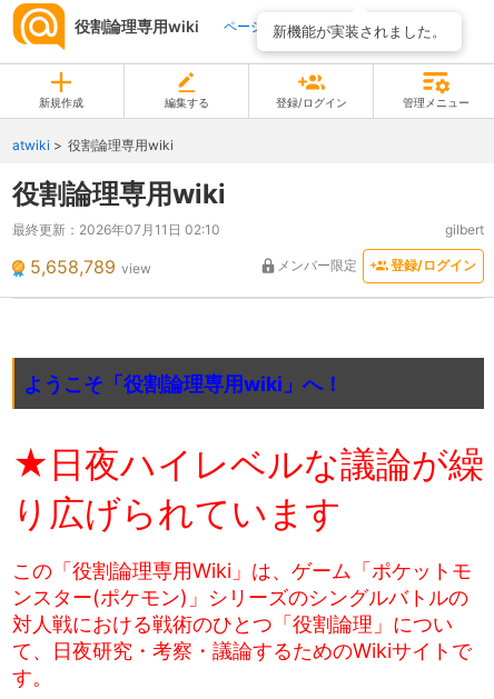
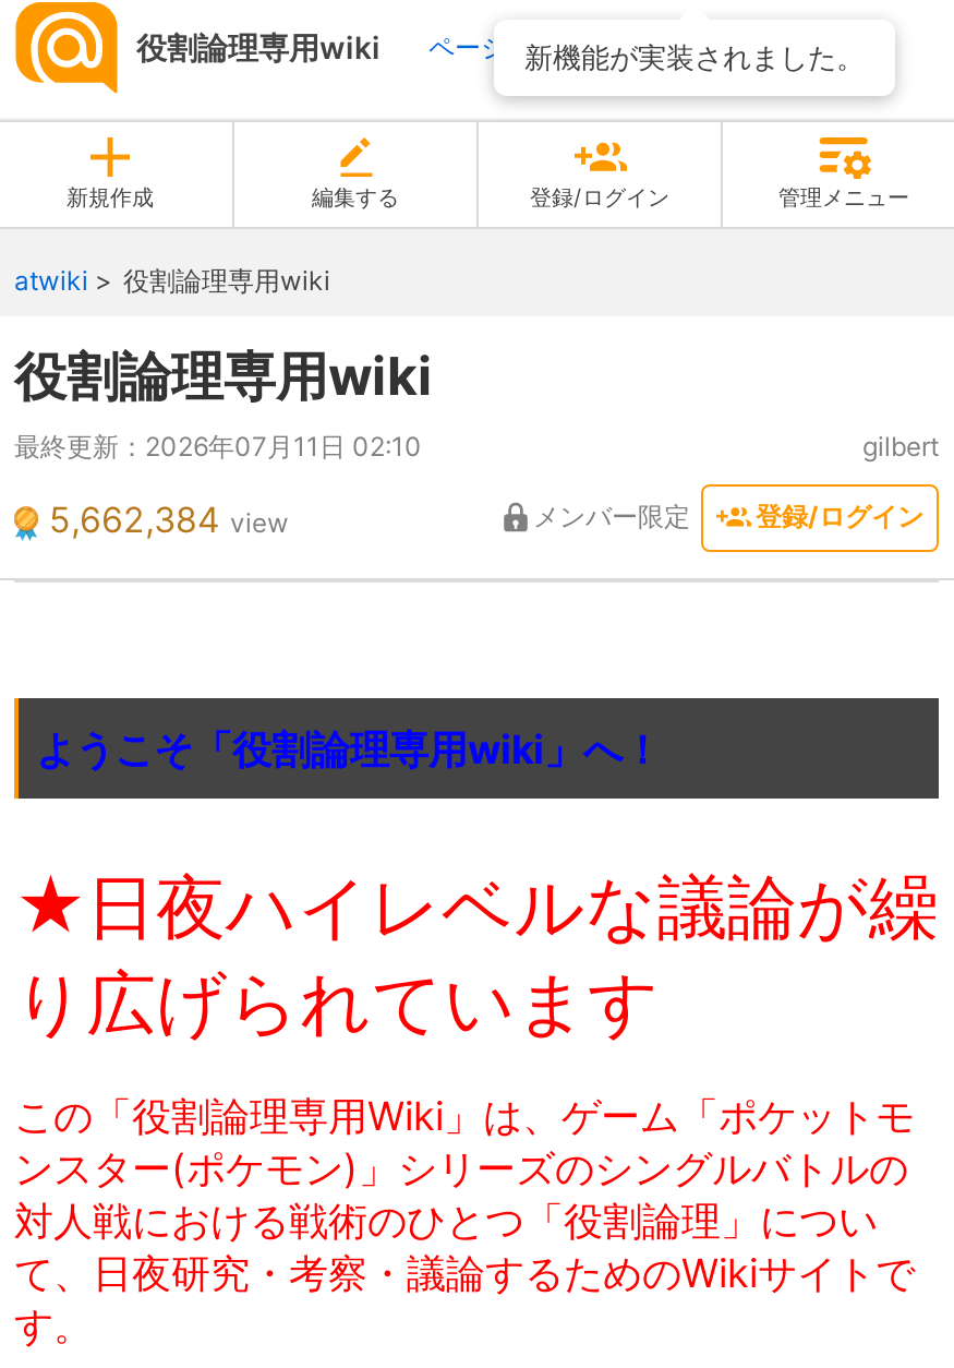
[30,255,151,277] 5,658,789 view -> [49,496,289,540] 5,662,384 view

